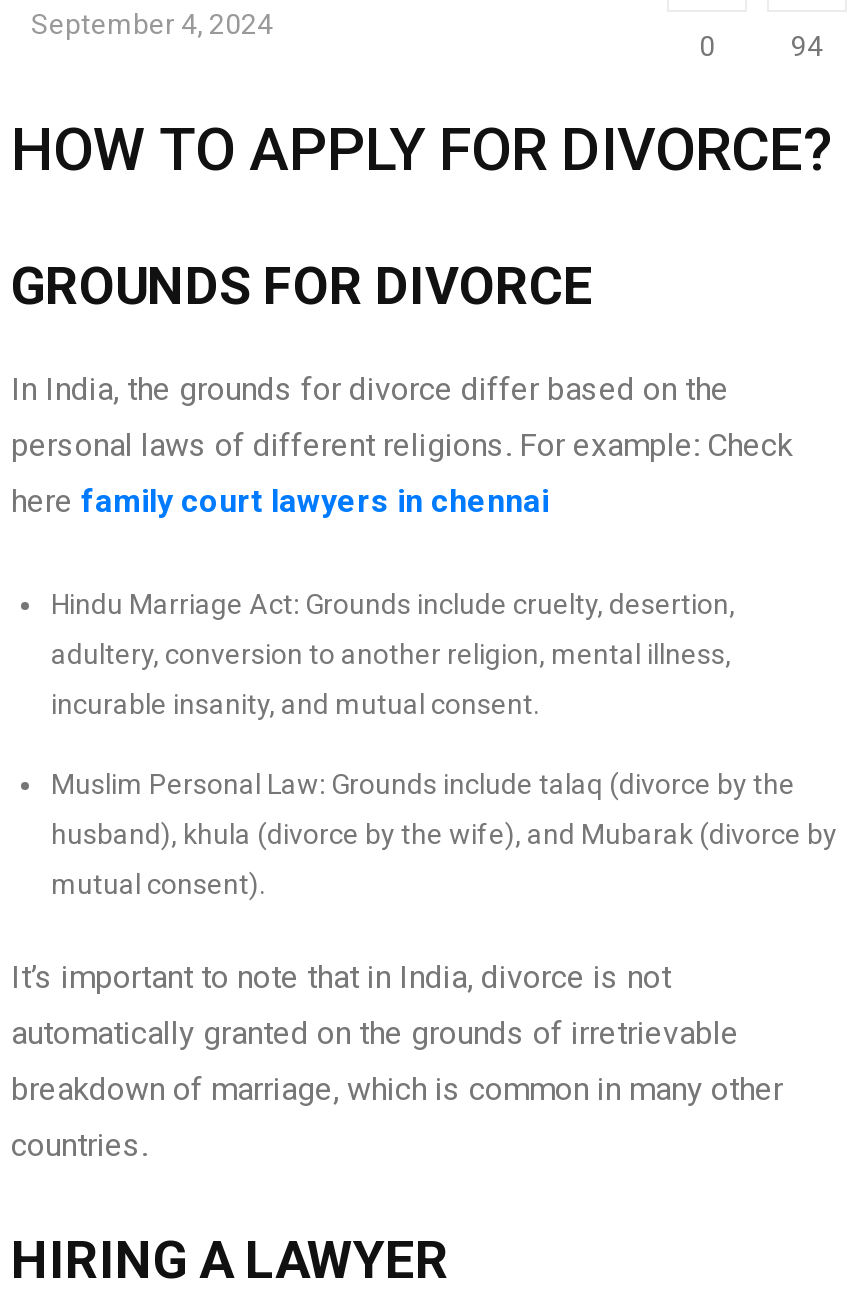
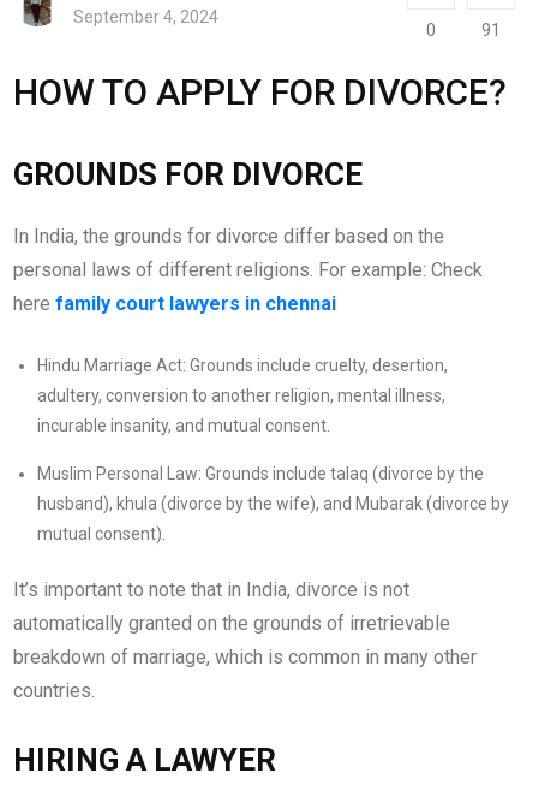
[791,30,823,62] 94 -> [481,20,501,40] 91

